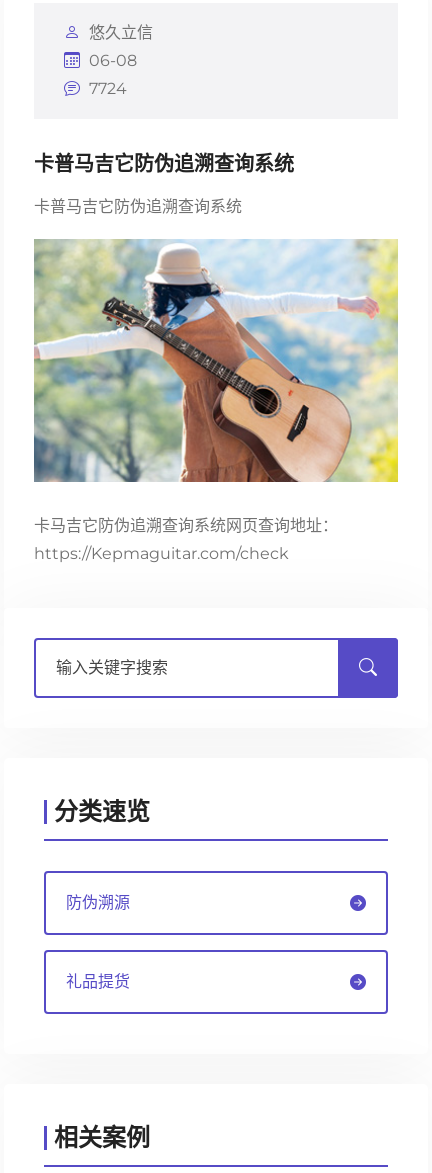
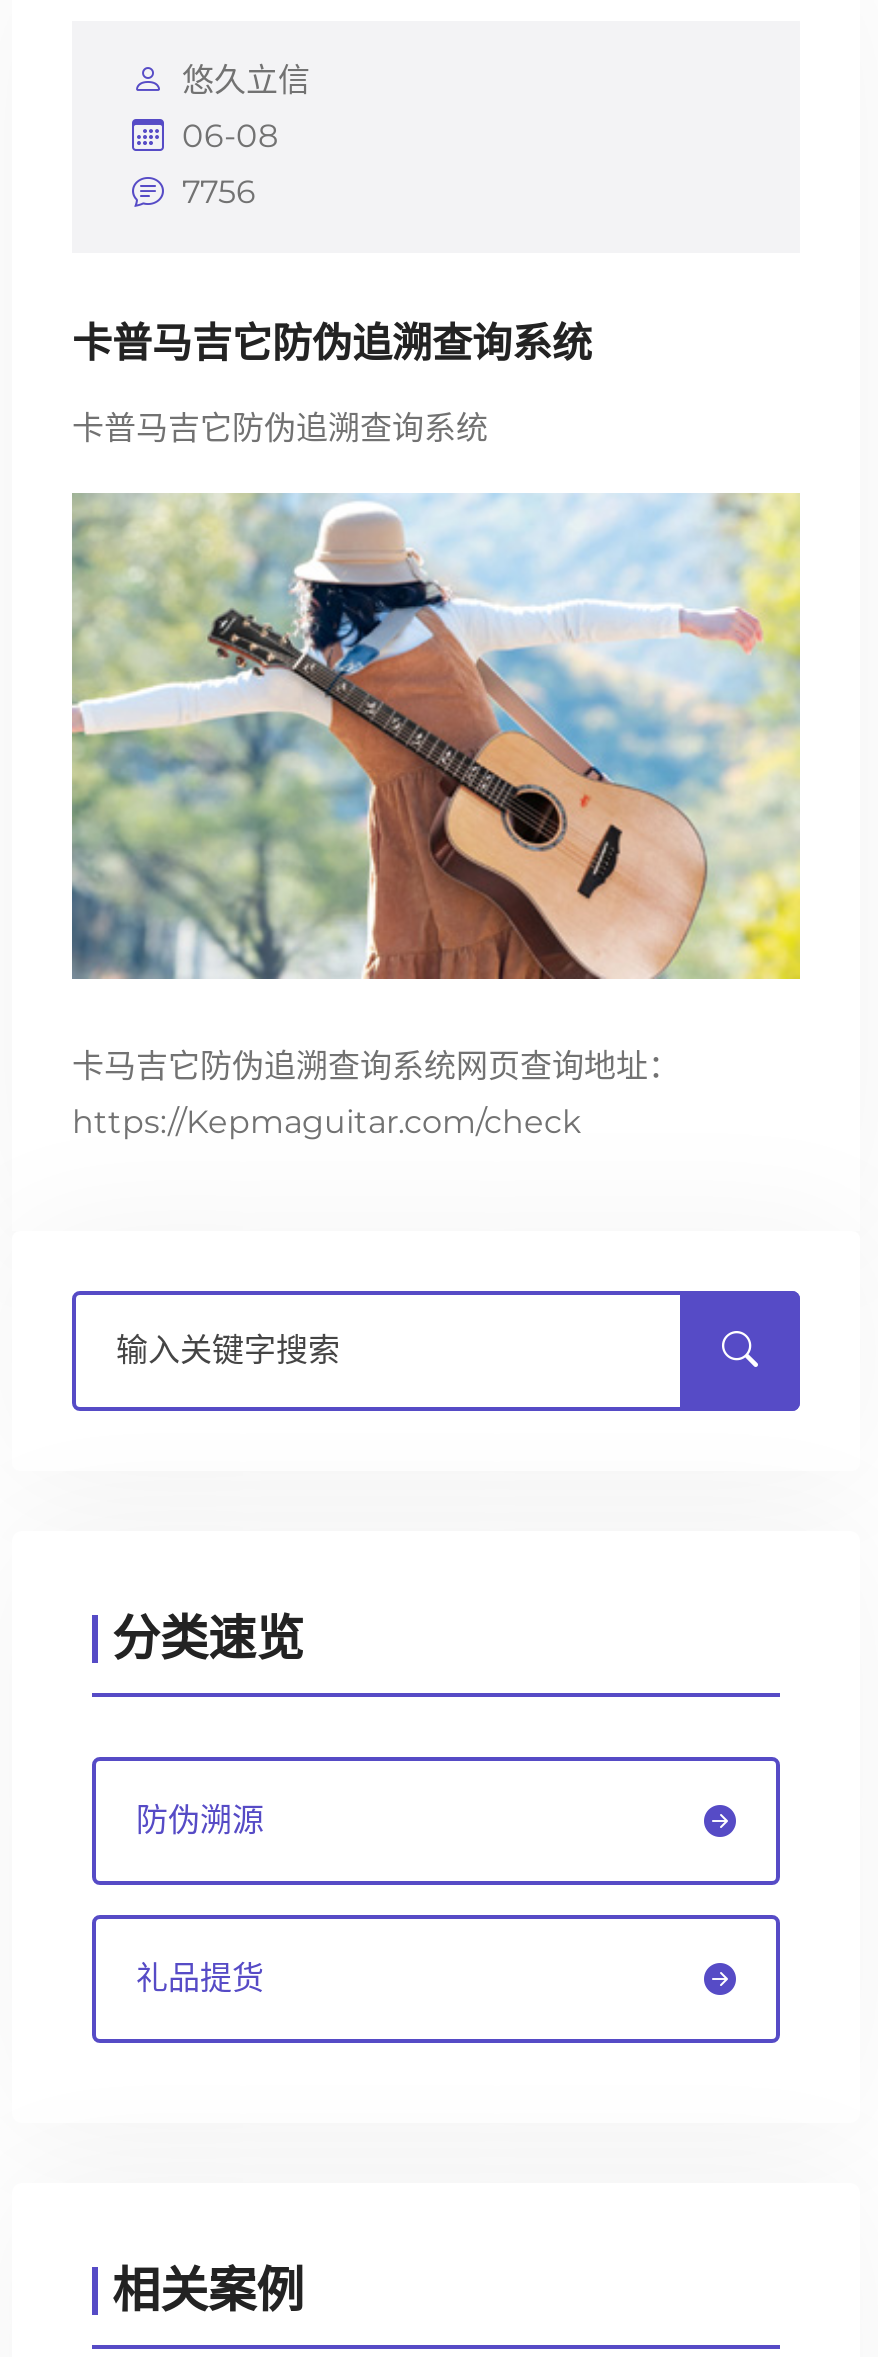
[85,79,127,98] 7724 -> [174,173,256,211] 7756

